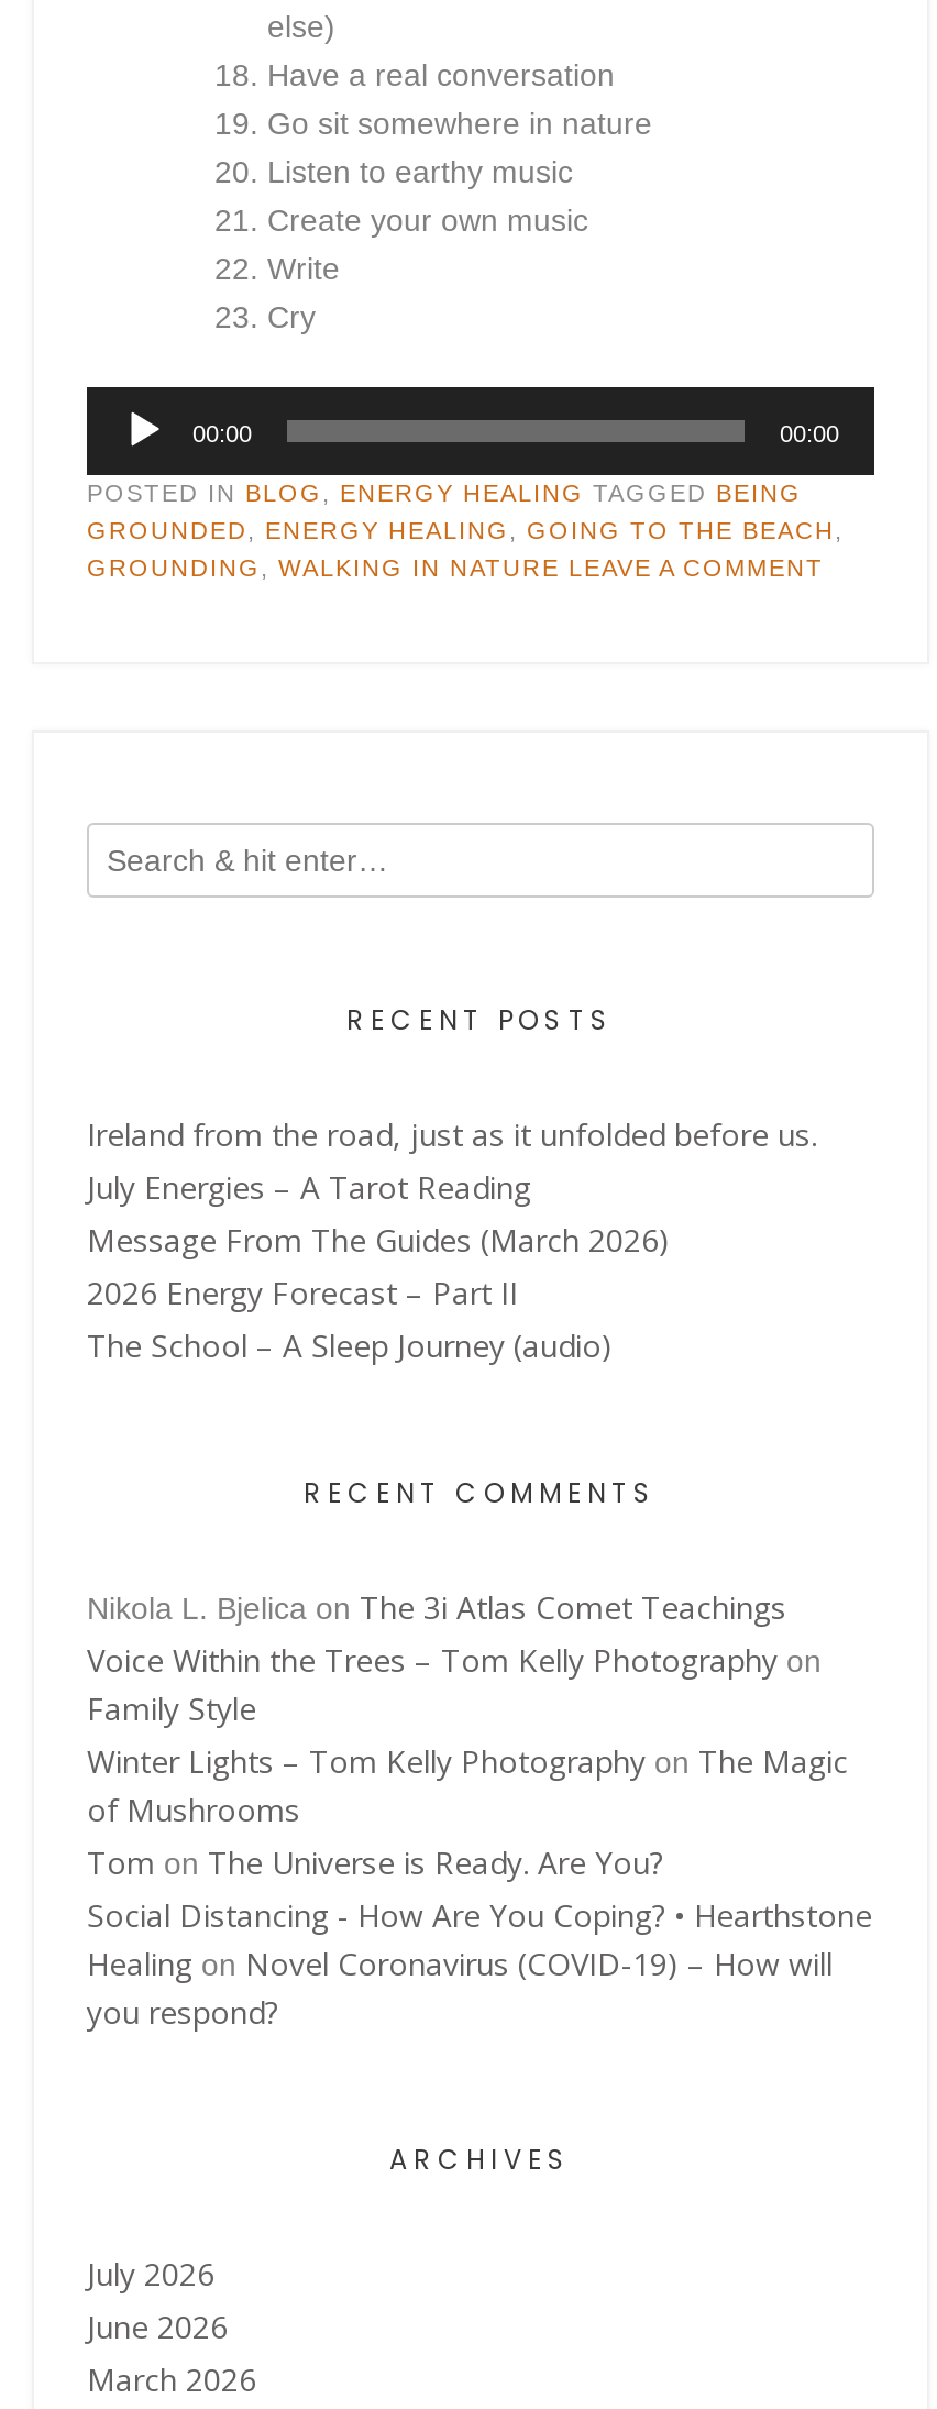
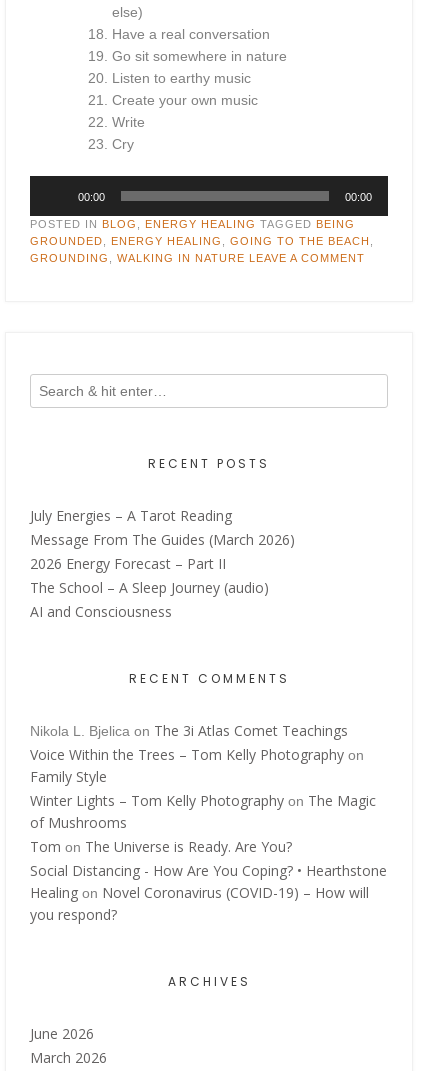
[87,1112,817,1154] Ireland from the road, just as it unfolded before us. -> none
none -> [30,602,172,621] AI and Consciousness
[87,2252,214,2294] July 2026 -> none

